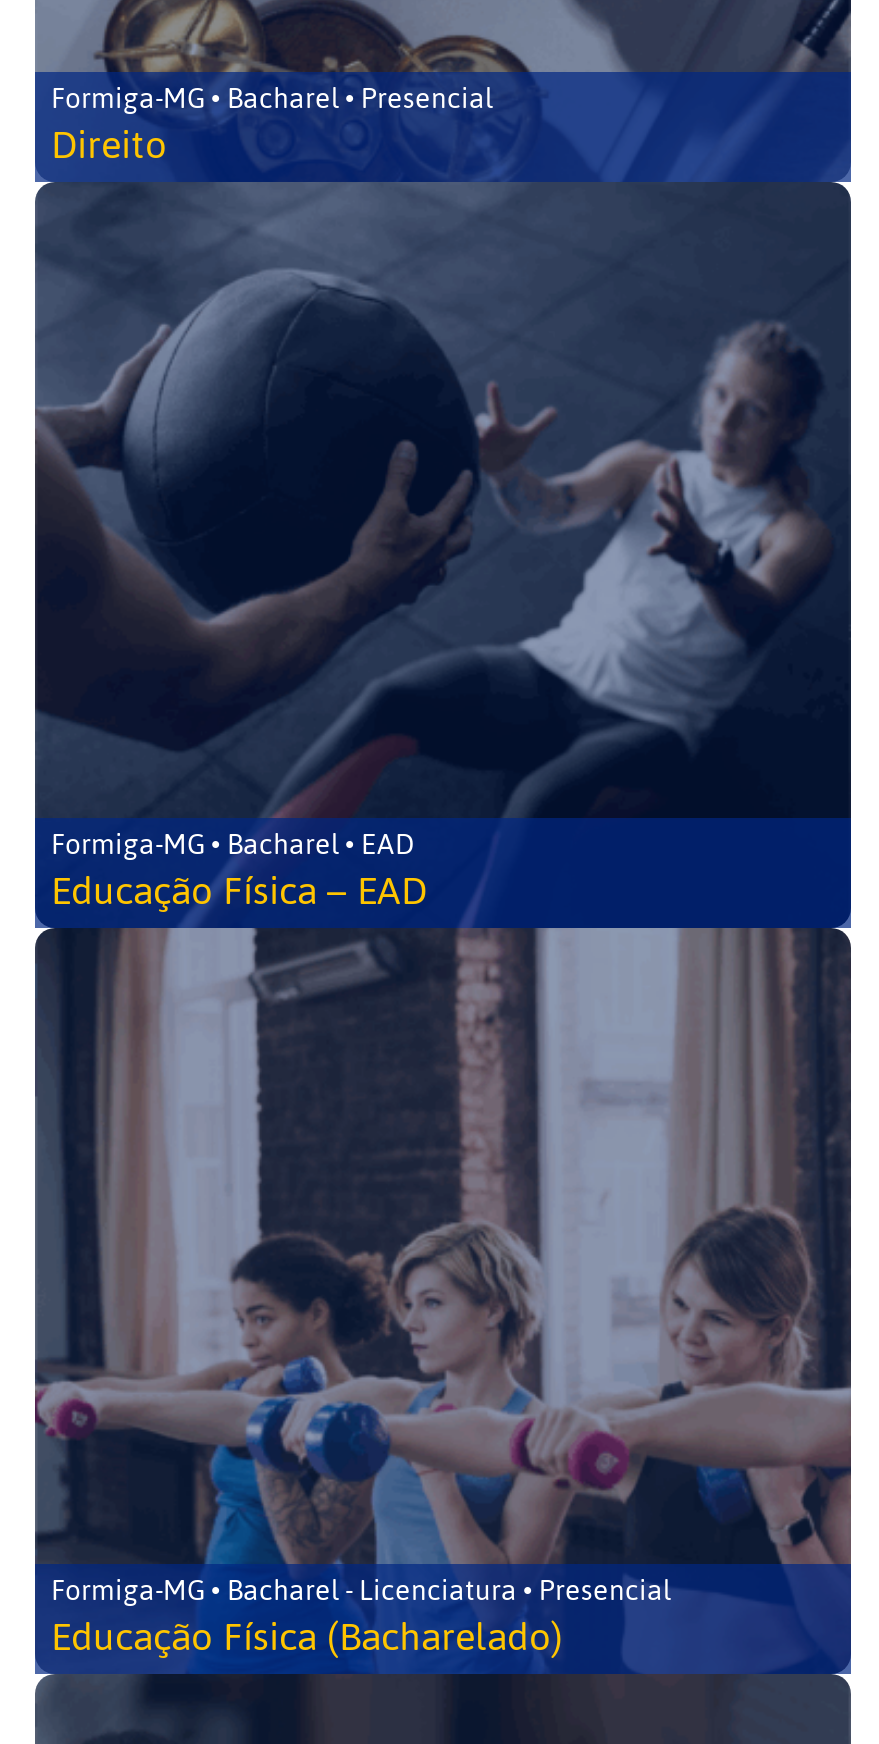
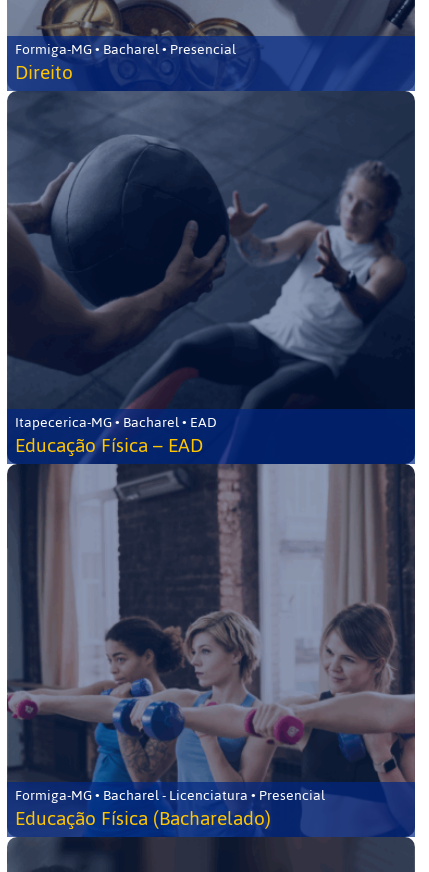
[51,818,415,872] Formiga-MG • Bacharel • EAD -> [15,409,217,436] Itapecerica-MG • Bacharel • EAD

